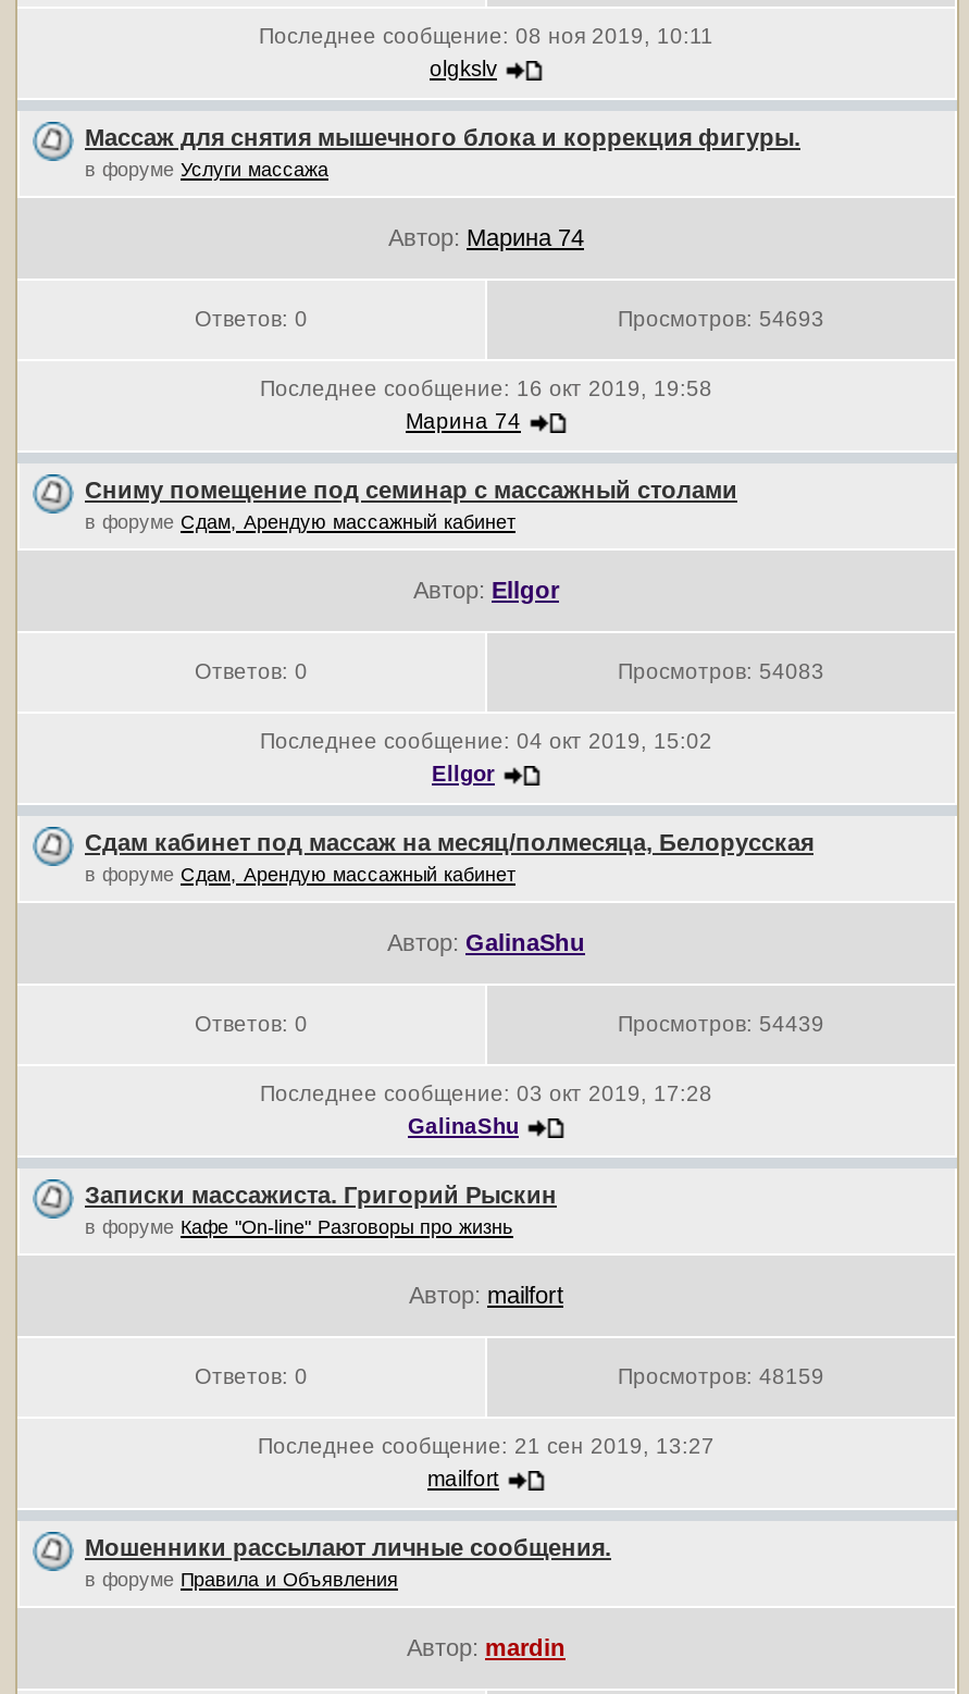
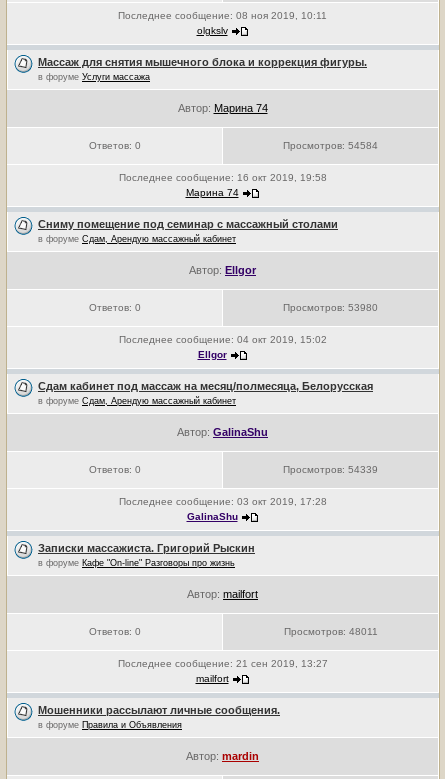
[618,307,824,331] Просмотров: 54693 -> [283,140,378,151] Просмотров: 54584
[618,659,824,683] Просмотров: 54083 -> [283,302,378,313] Просмотров: 53980
[618,1012,824,1036] Просмотров: 54439 -> [283,464,378,475] Просмотров: 54339
[618,1364,824,1388] Просмотров: 48159 -> [283,626,377,637] Просмотров: 48011

